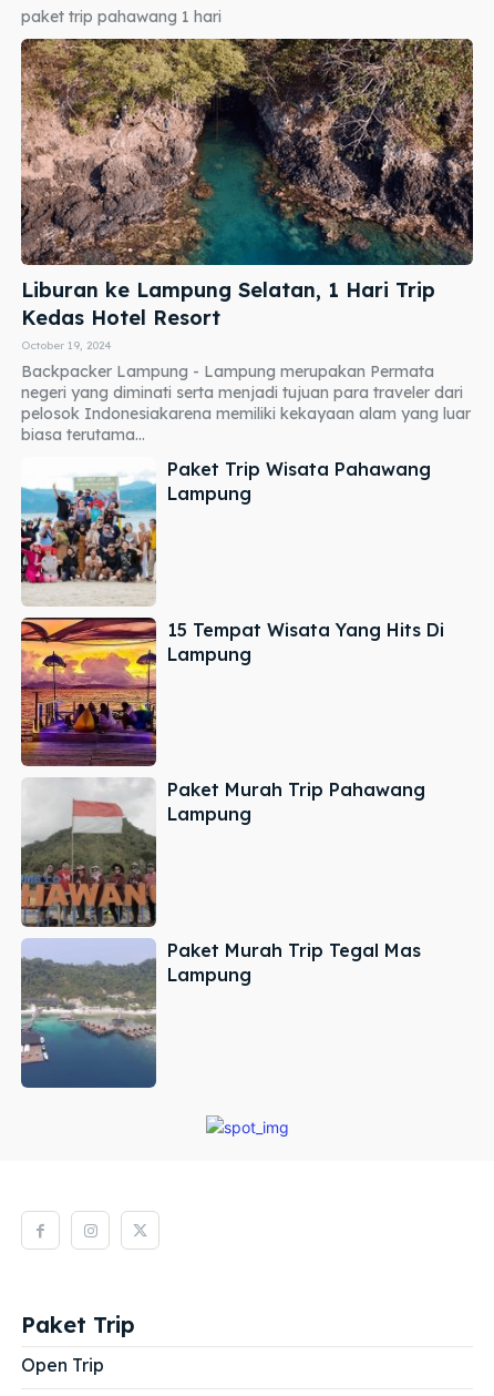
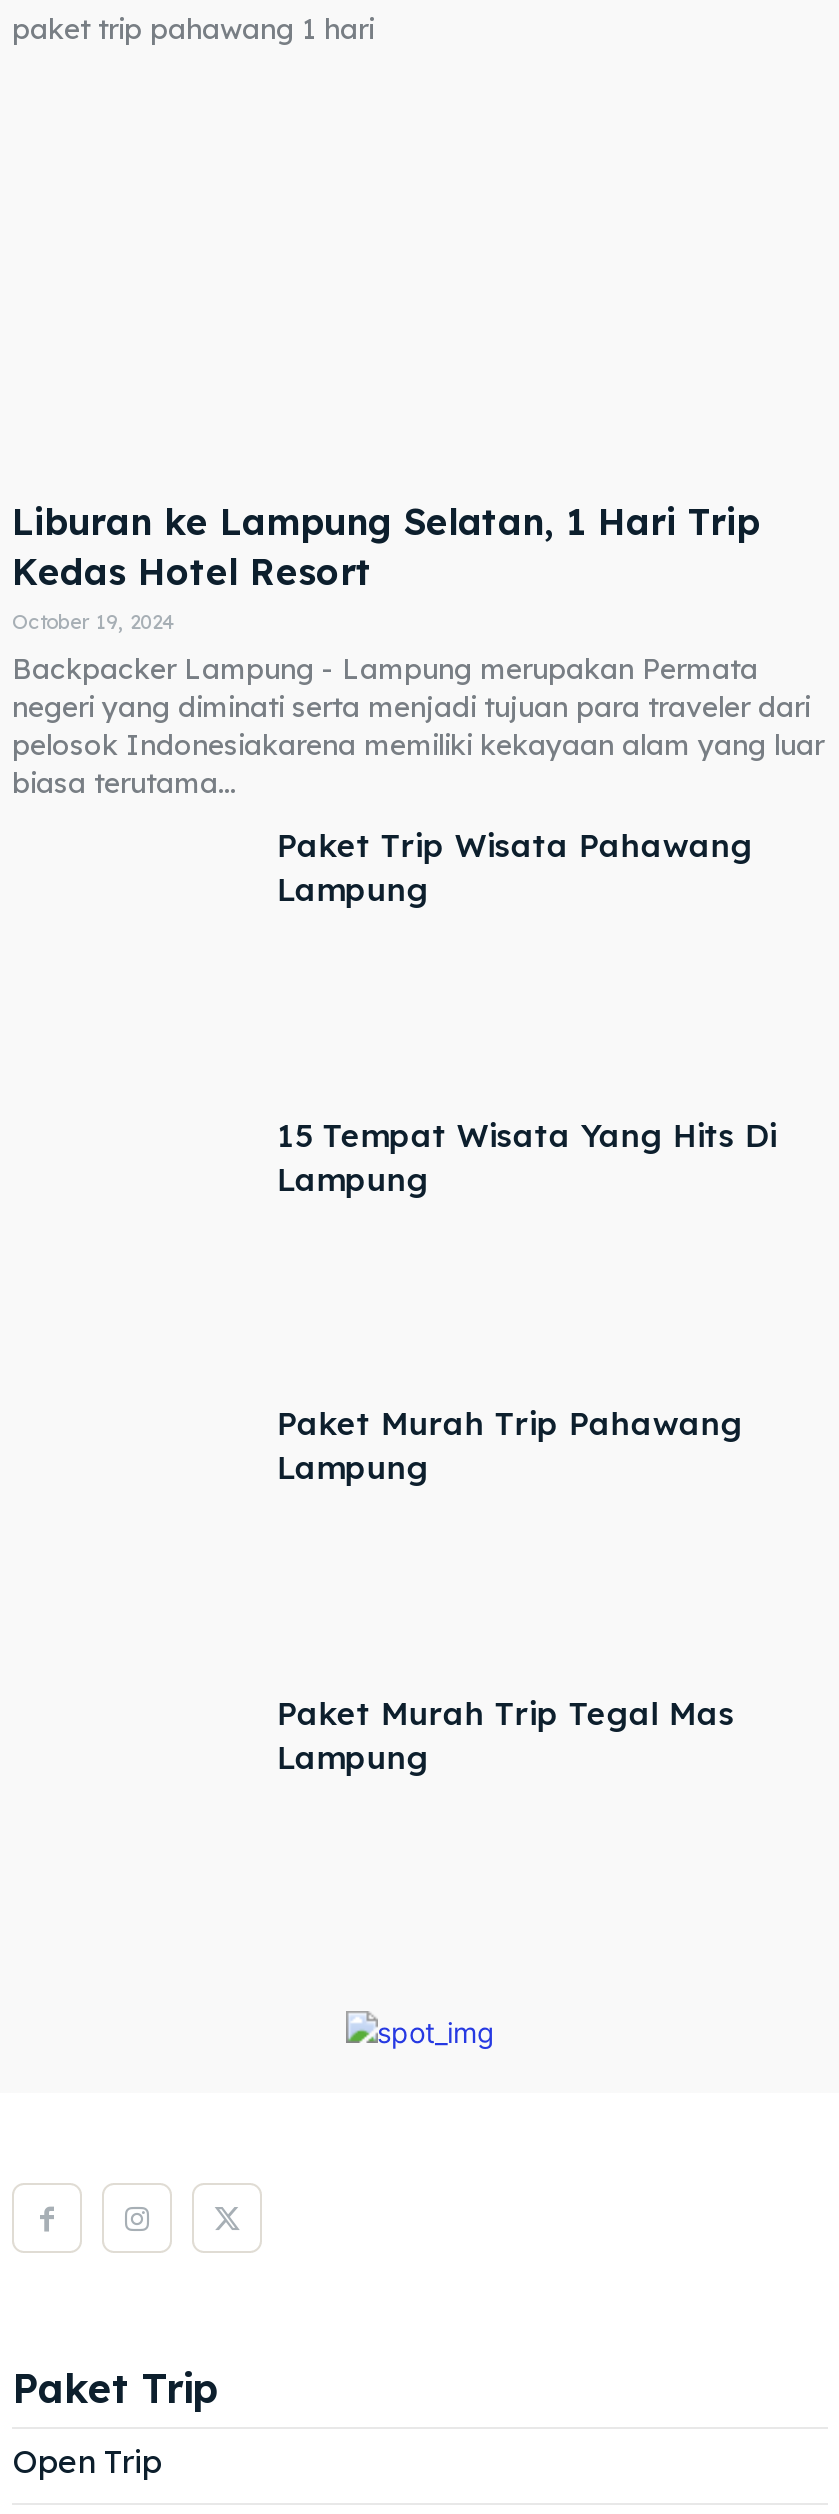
[20,38,474,266] [image] -> none
[20,476,157,607] [image] -> none
[20,617,157,767] [image] -> none
[20,777,157,928] [image] -> none
[20,938,157,1089] [image] -> none

